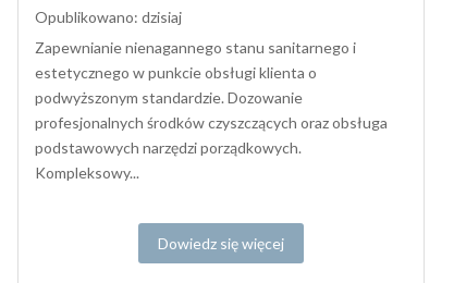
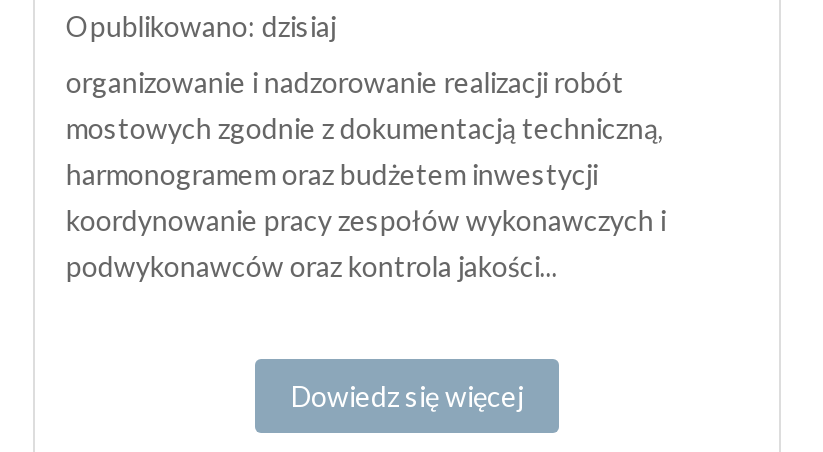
[35,39,388,182] Zapewnianie nienagannego stanu sanitarnego i | estetycznego w punkcie obsługi klienta o | podwyższonym standardzie. Dozowanie | profesjonalnych środków czyszczących oraz obsługa | podstawowych narzędzi porządkowych. | Kompleksowy... -> [66,66,666,284] organizowanie i nadzorowanie realizacji robót | mostowych zgodnie z dokumentacją techniczną, | harmonogramem oraz budżetem inwestycji | koordynowanie pracy zespołów wykonawczych i | podwykonawców oraz kontrola jakości...

